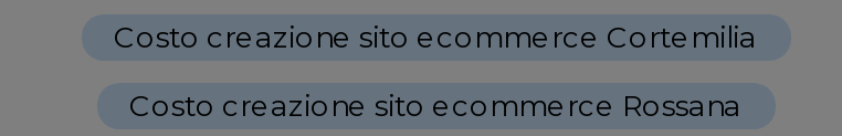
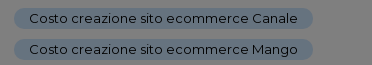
[114,18,757,53] Costo creazione sito ecommerce Cortemilia -> [28,10,297,26] Costo creazione sito ecommerce Canale
[129,86,741,122] Costo creazione sito ecommerce Rossana -> [28,41,297,57] Costo creazione sito ecommerce Mango

